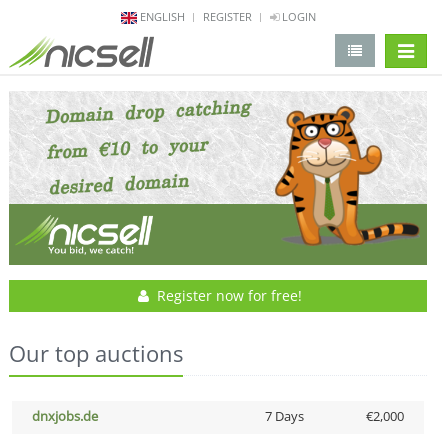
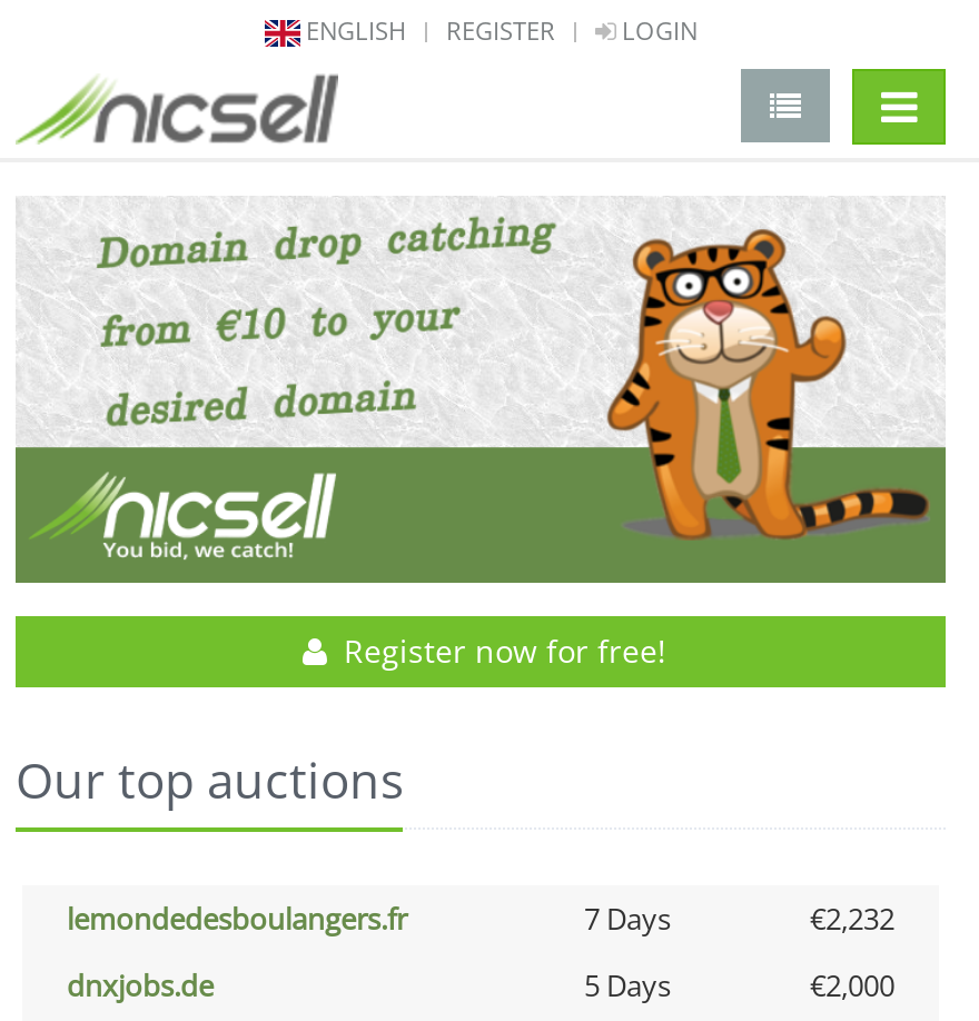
none -> [67,899,894,939] lemondedesboulangers.fr | 7 Days | €2,232
[264,407,303,425] 7 Days -> [584,966,671,1006] 5 Days

